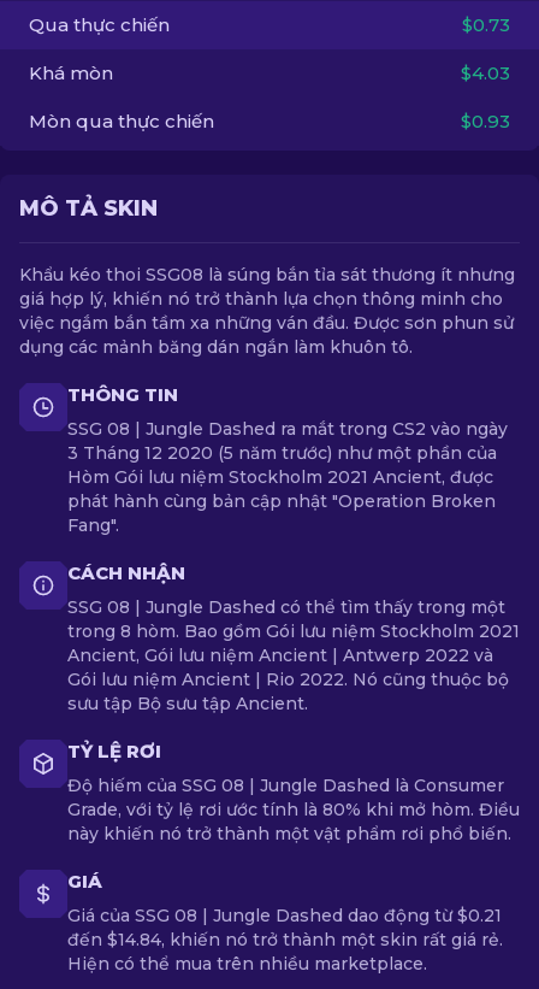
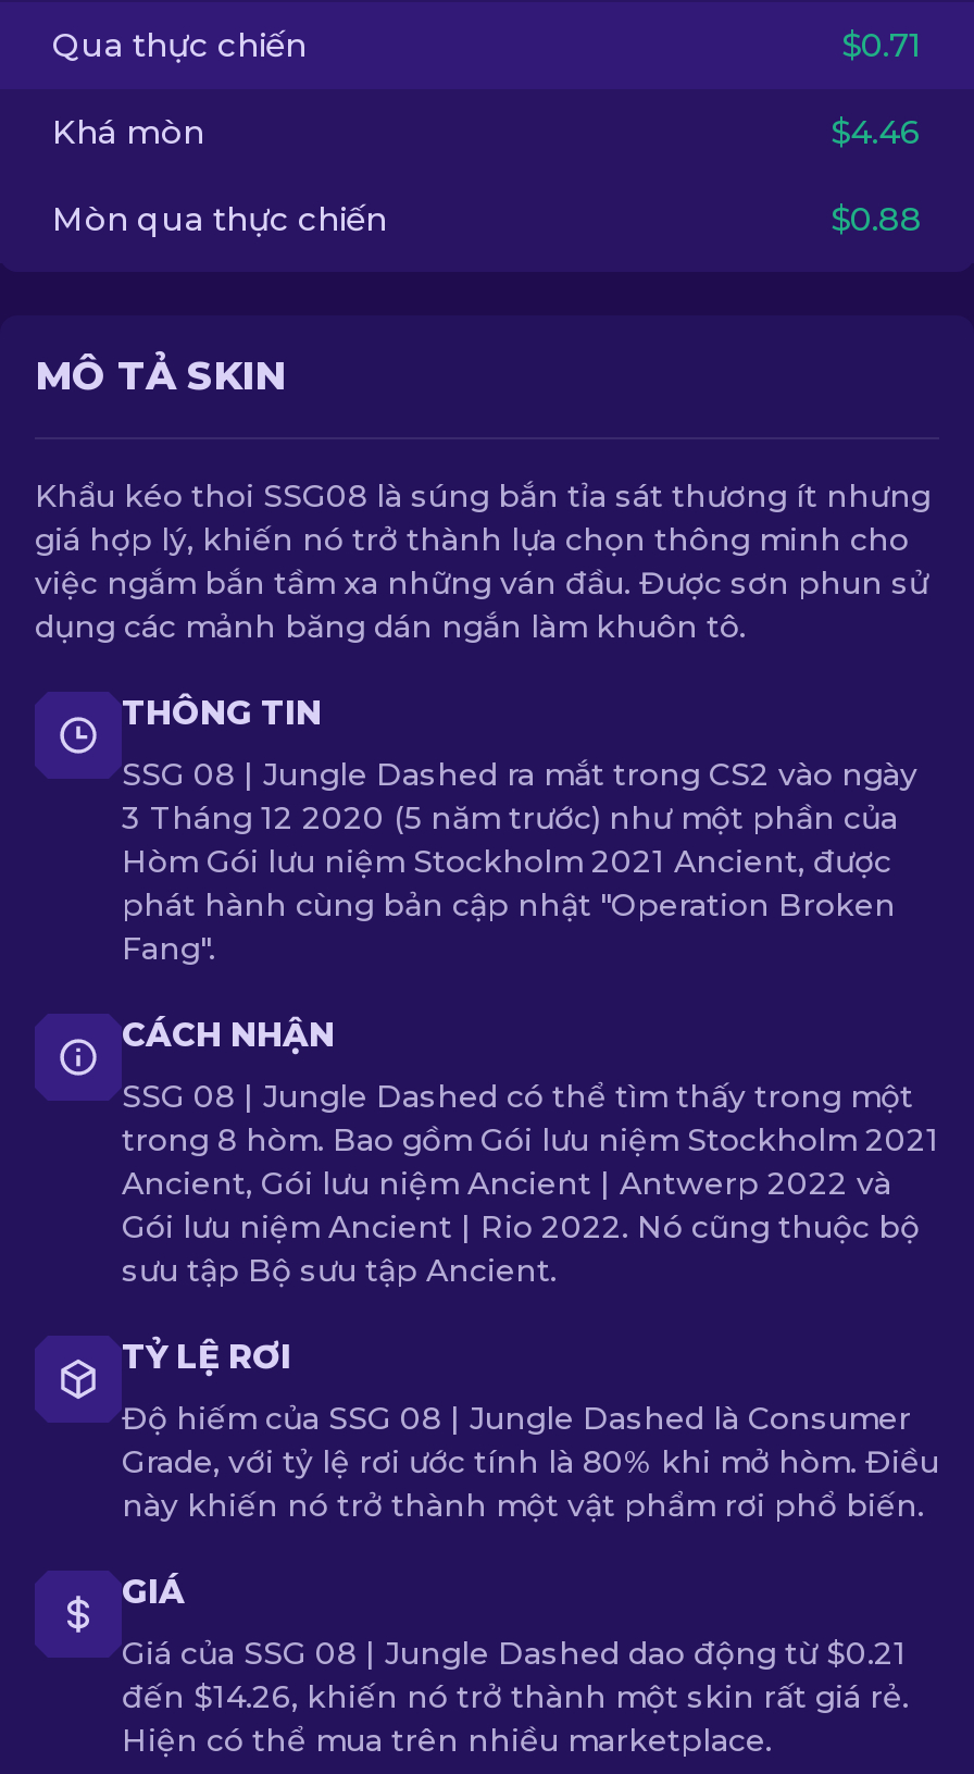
[462,13,510,36] $0.73 -> [841,24,922,65] $0.71
[461,61,510,84] $4.03 -> [831,111,922,152] $4.46
[461,110,510,133] $0.93 -> [831,198,922,239] $0.88
[67,929,503,950] đến $14.84, khiến nó trở thành một skin rất giá rẻ. -> [122,1677,909,1716] đến $14.26, khiến nó trở thành một skin rất giá rẻ.

